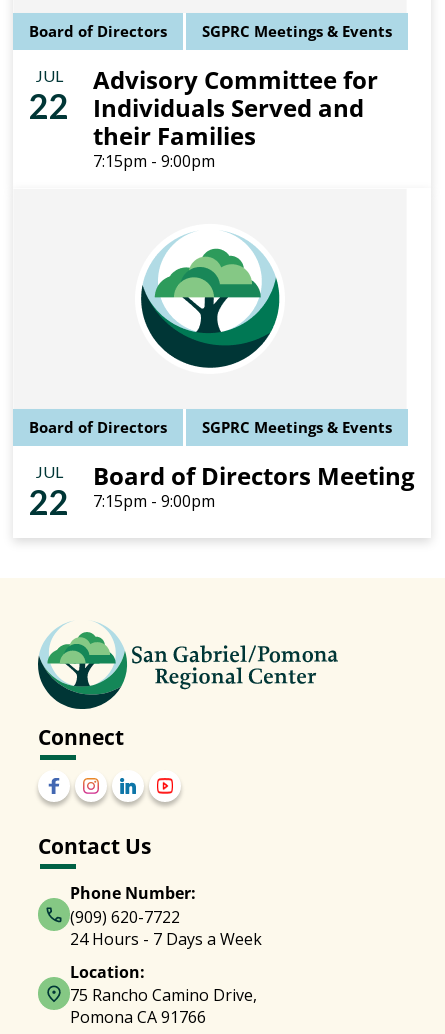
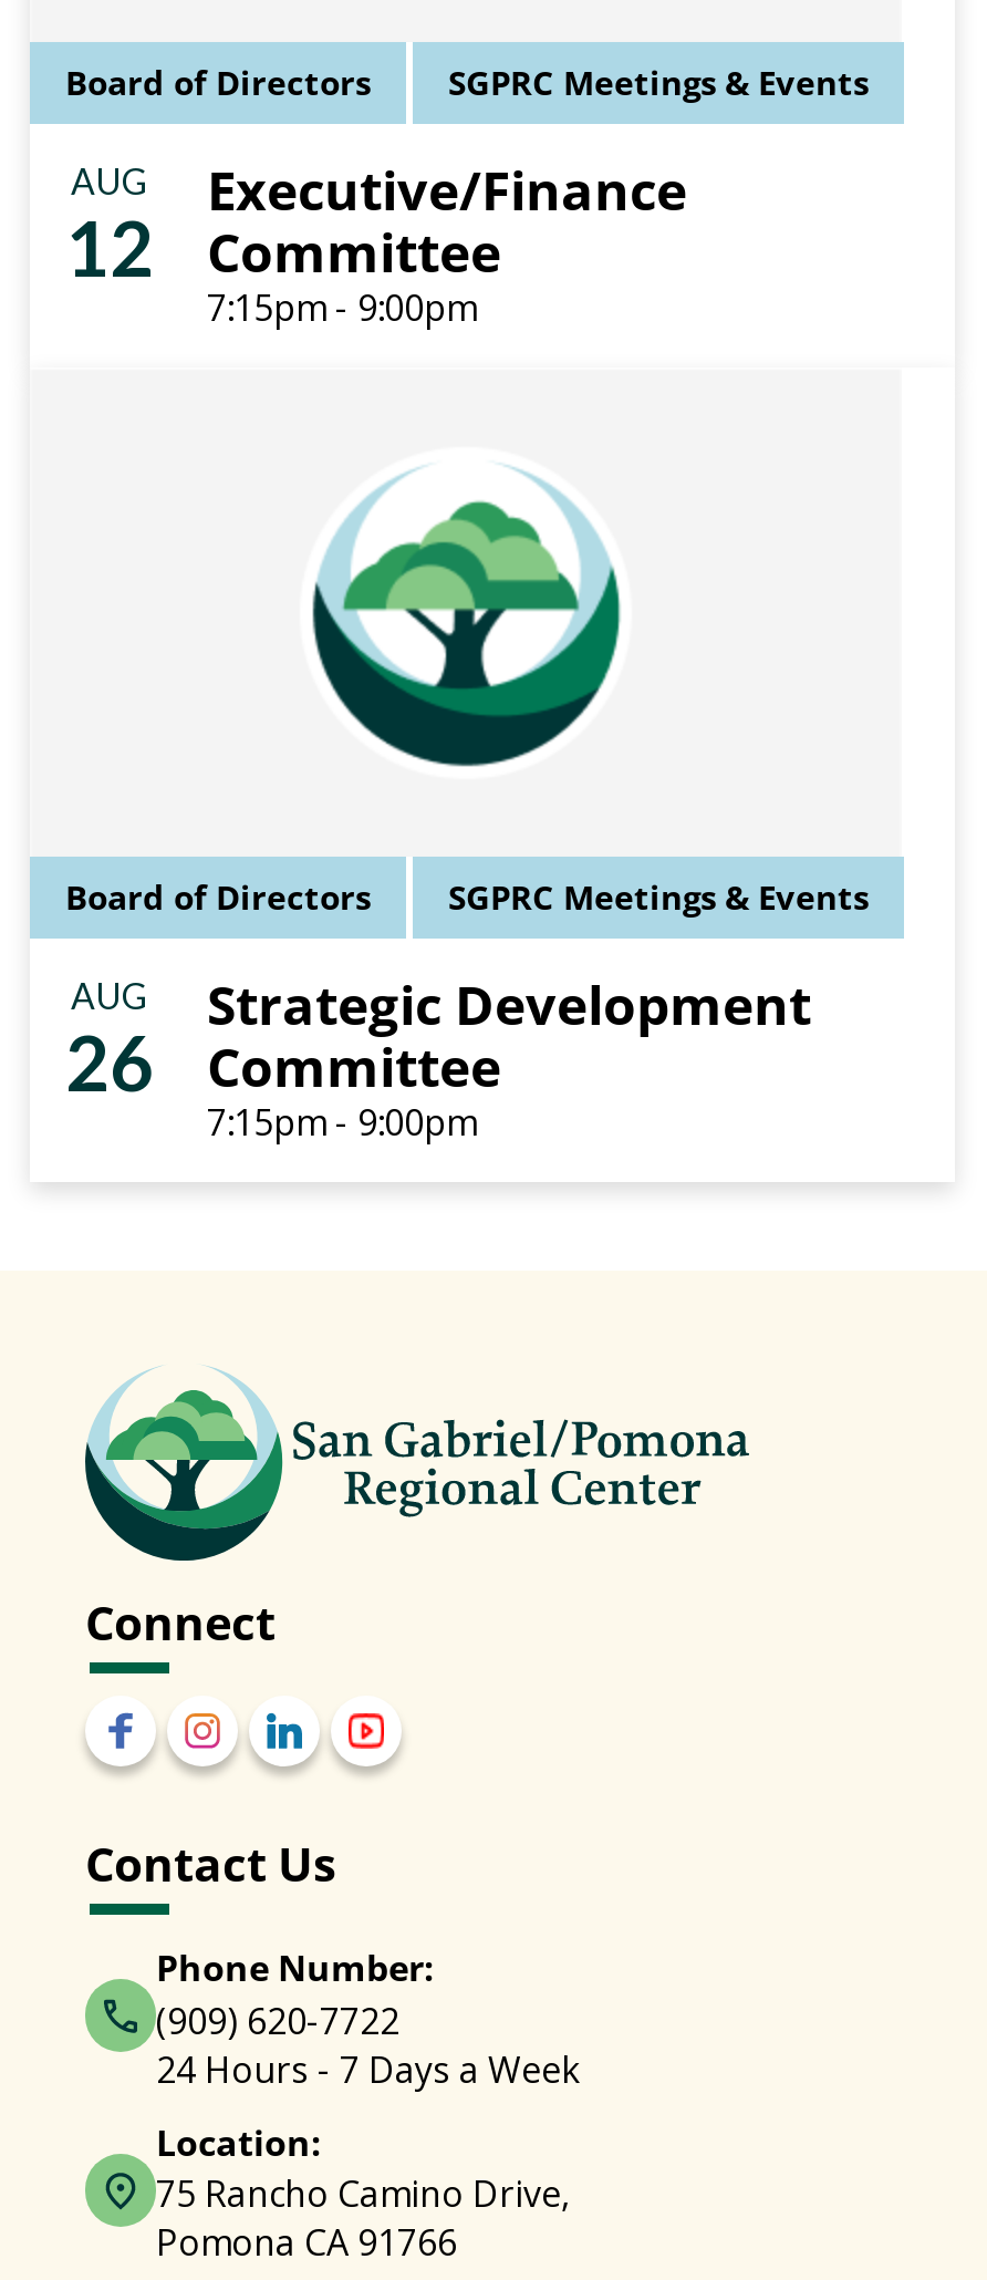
[29,66,69,126] JUL | 22 -> [65,159,154,292] AUG | 12
[93,63,378,152] Advisory Committee for | Individuals Served and | their Families -> [207,152,687,287] Executive/Finance | Committee
moved [29,150,392,437] -> [65,283,869,918]: 7:15pm - 9:00pm | Board of Directors | SGPRC Meetings & Events
[29,462,69,522] JUL | 22 -> [65,973,154,1106] AUG | 26
[93,459,415,492] Board of Directors Meeting -> [207,967,811,1102] Strategic Development | Committee

